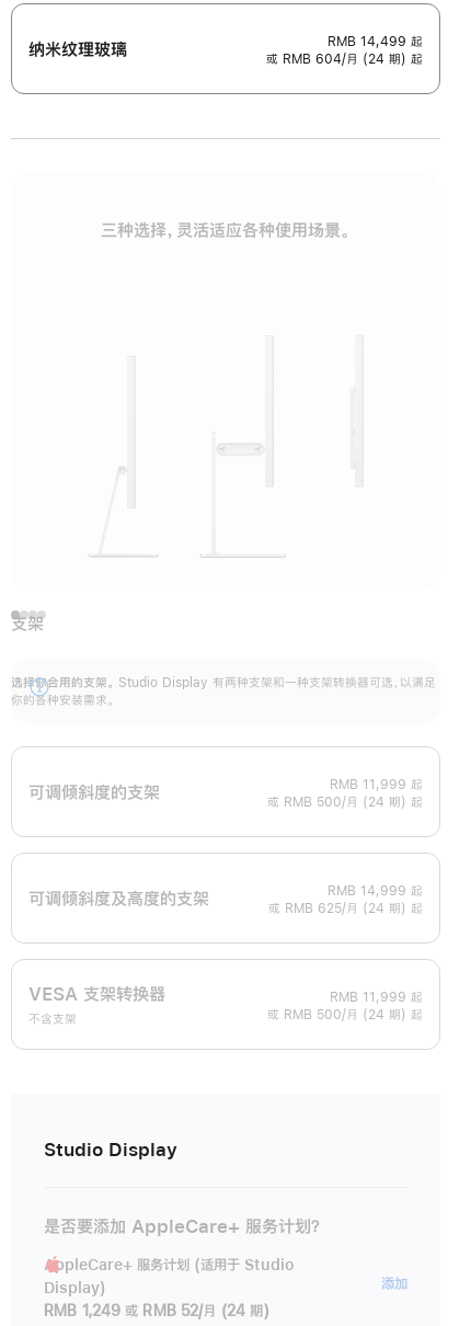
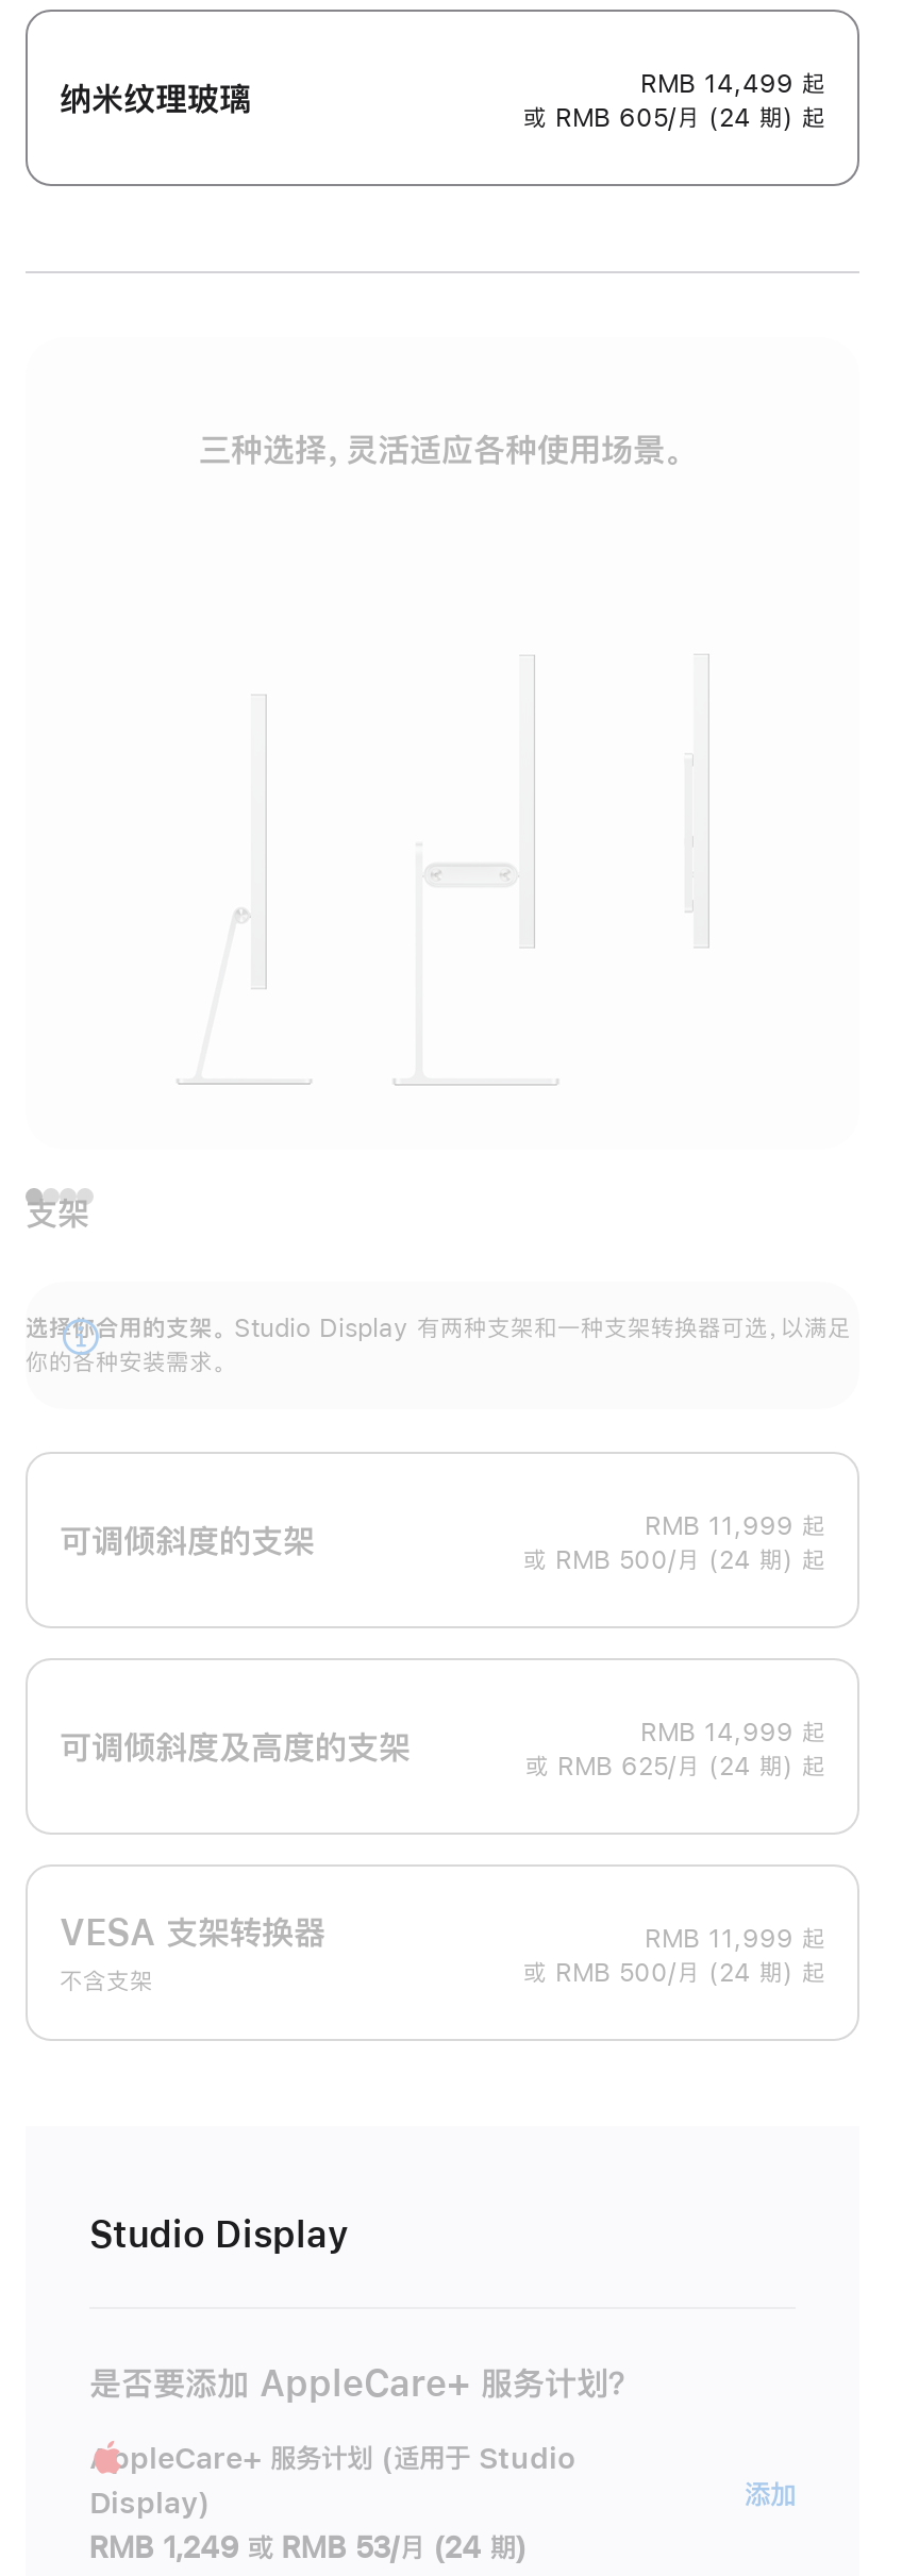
[266,53,423,66] 或 RMB 604/月 (24 期) 起 -> [523,106,825,131] 或 RMB 605/月 (24 期) 起
[44,1303,269,1319] RMB 1,249 或 RMB 52/月 (24 期) -> [89,2533,527,2563] RMB 1,249 或 RMB 53/月 (24 期)

